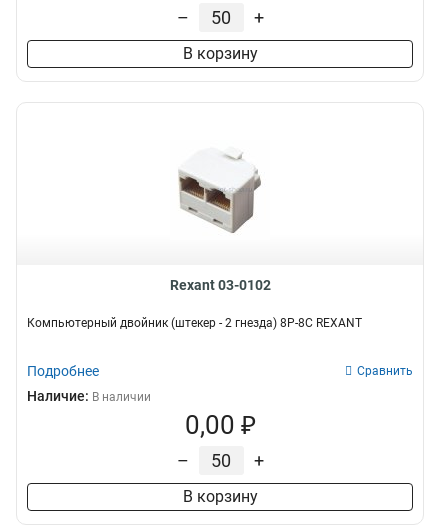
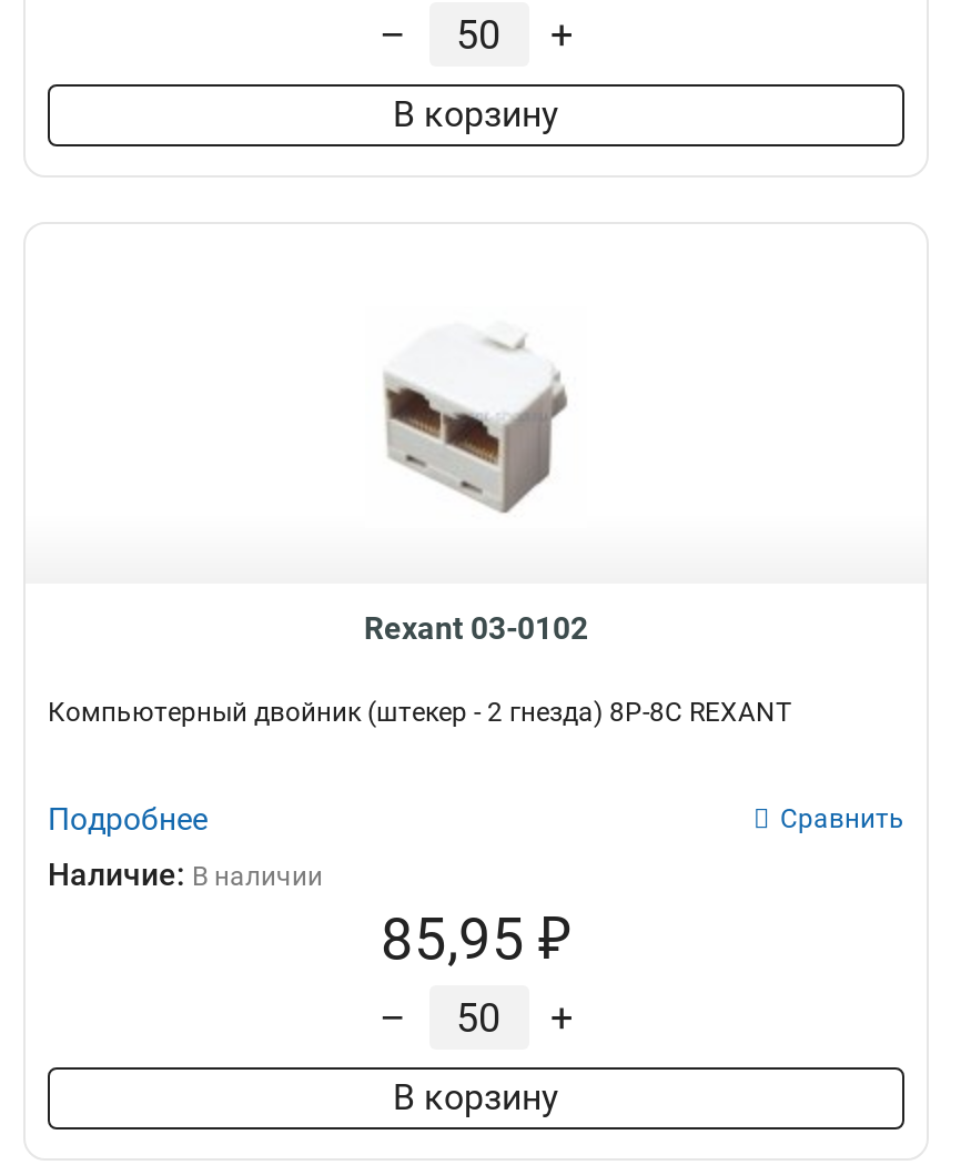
[184,410,255,440] 0,00 ₽ -> [381,905,572,972] 85,95 ₽

